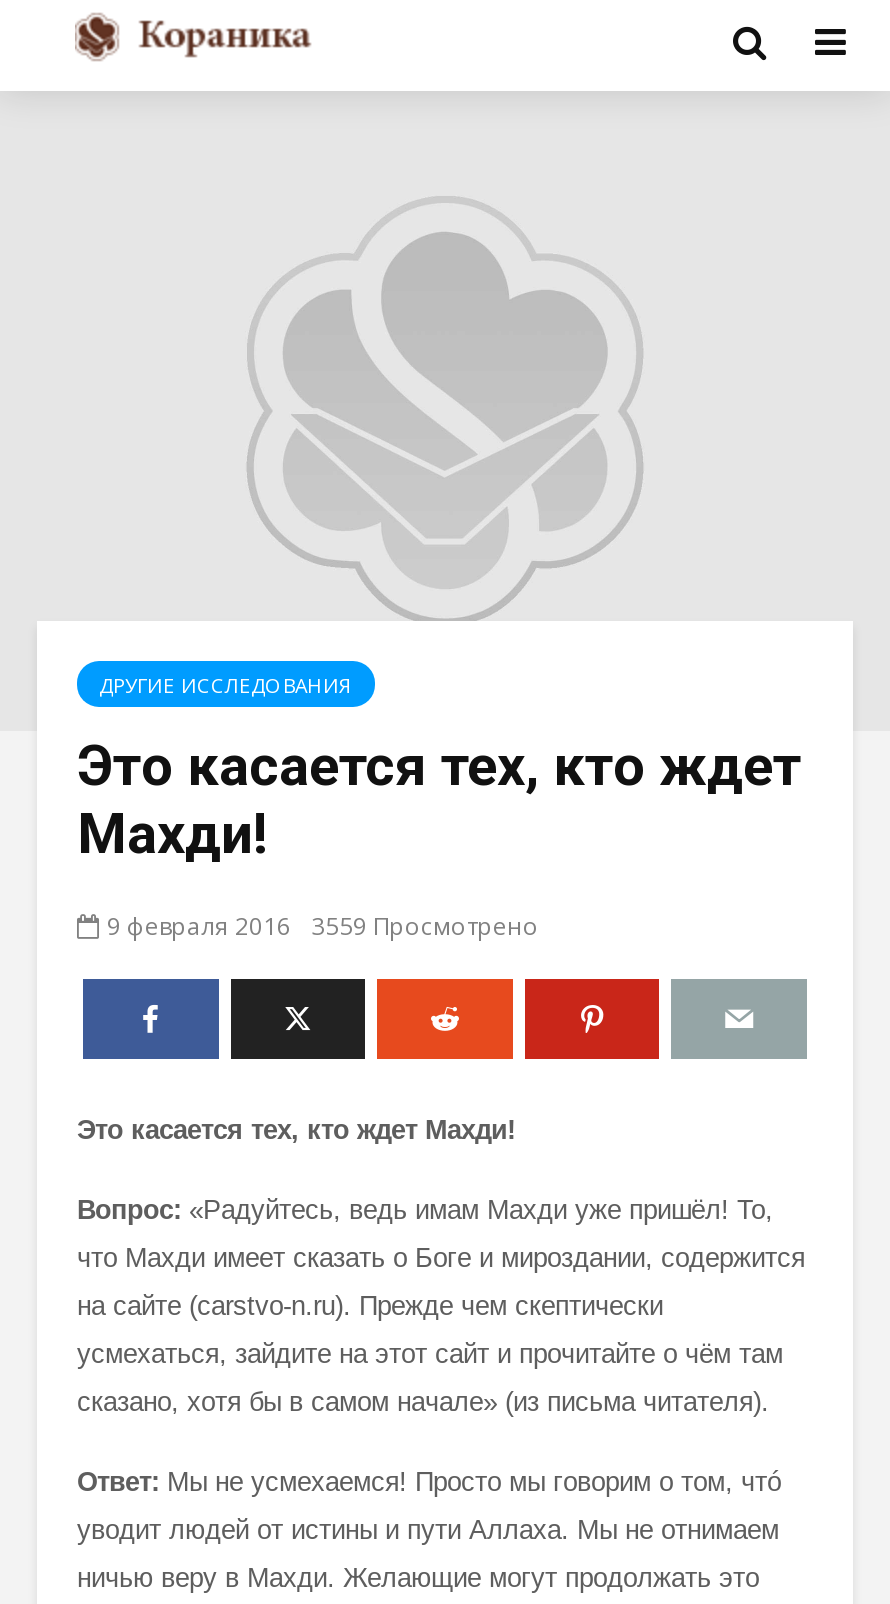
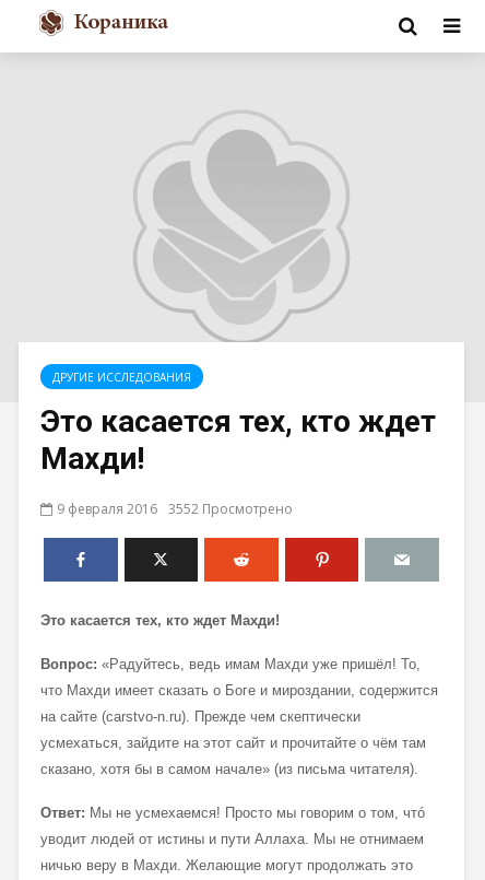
[107,908,539,942] 9 февраля 2016 3559 Просмотрено -> [57,499,293,518] 9 февраля 2016 3552 Просмотрено

